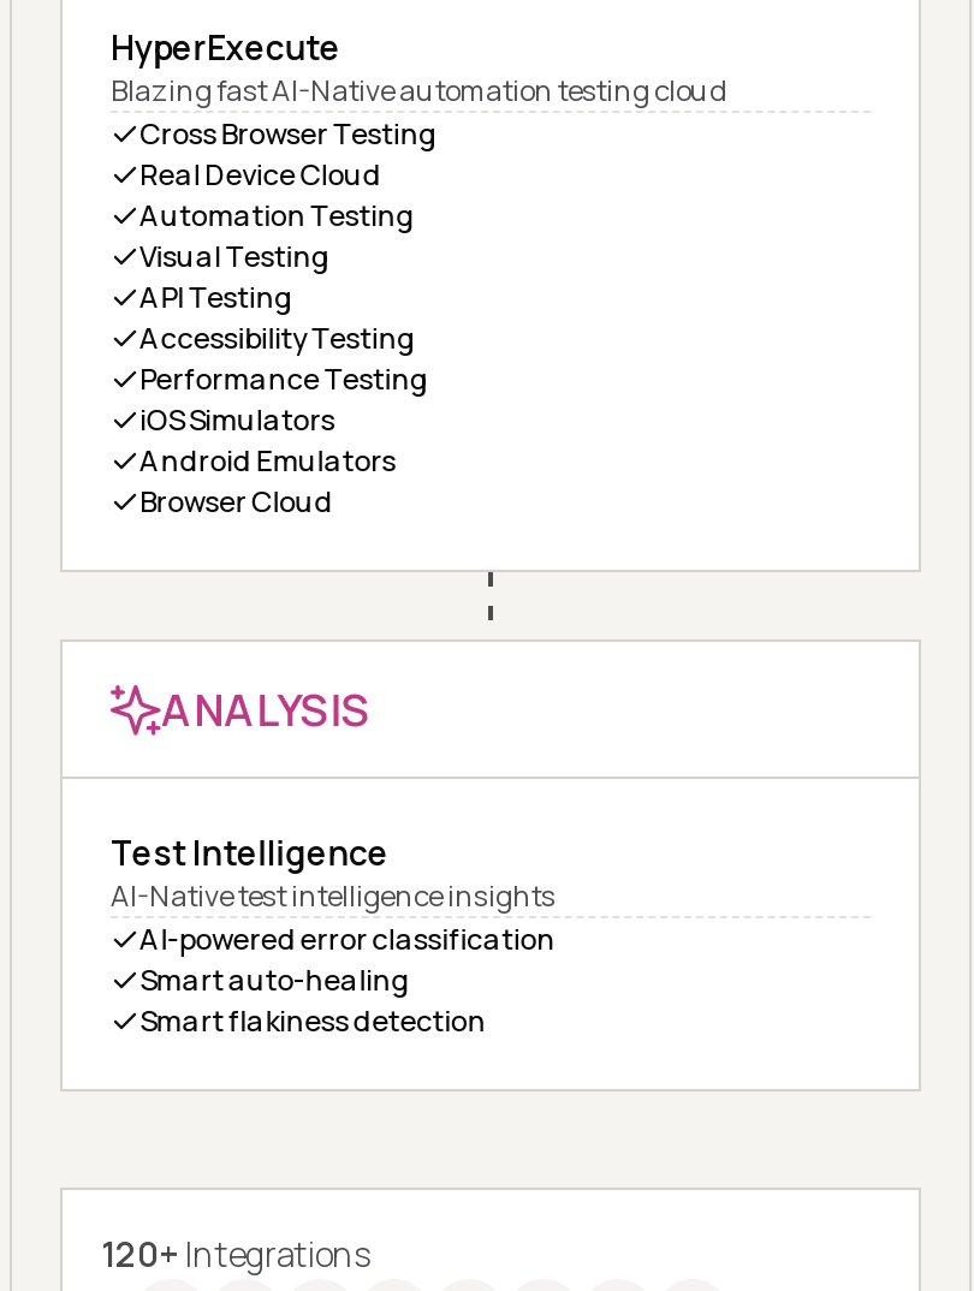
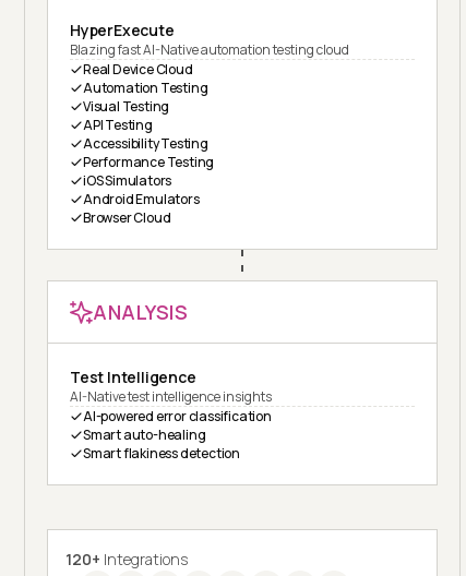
[139,113,437,154] Cross Browser Testing -> none

